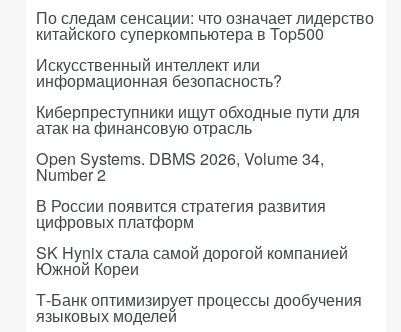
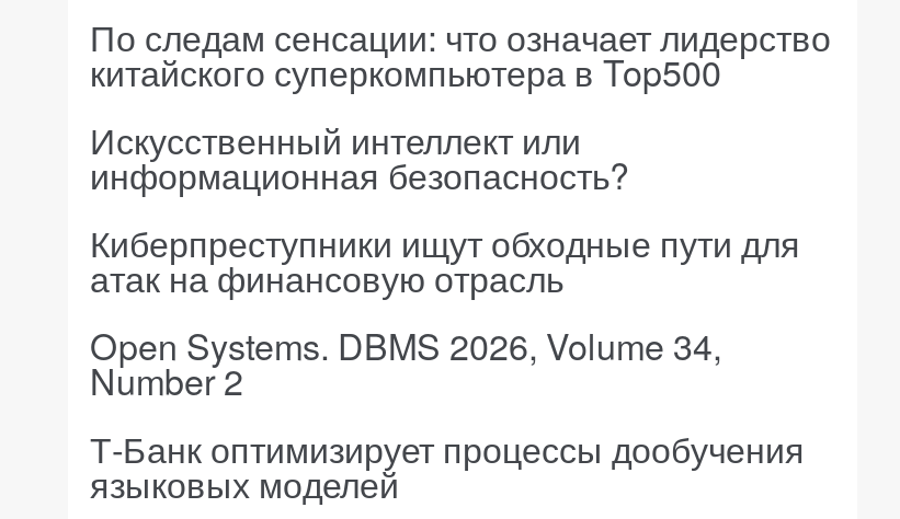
[36,194,348,280] В России появится стратегия развития | цифровых платформ | SK Hynix стала самой дорогой компанией | Южной Кореи -> none

